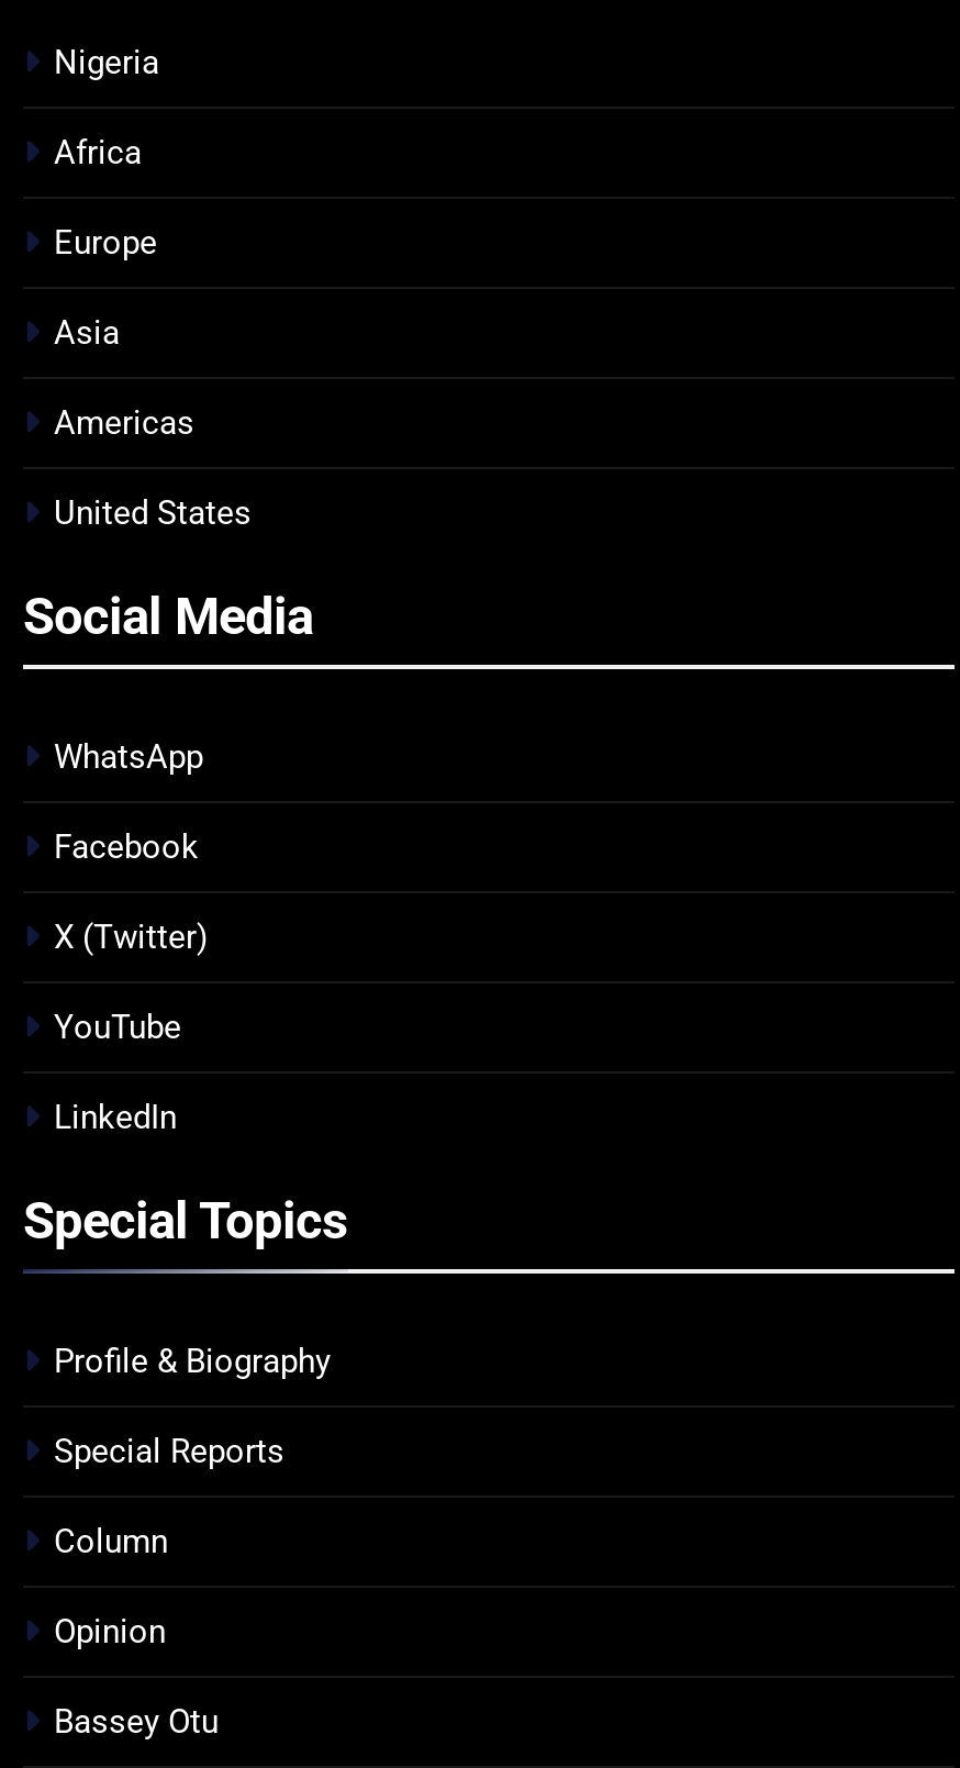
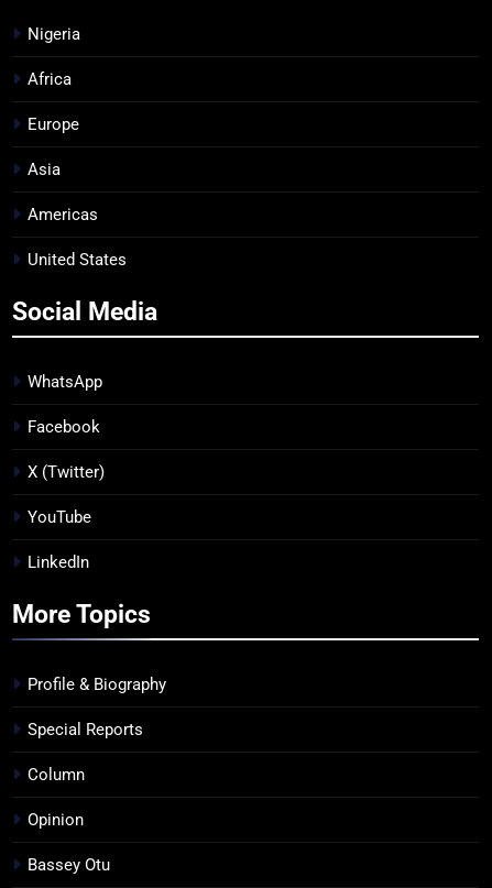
[23,1189,348,1251] Special Topics -> [12,598,151,629] More Topics

